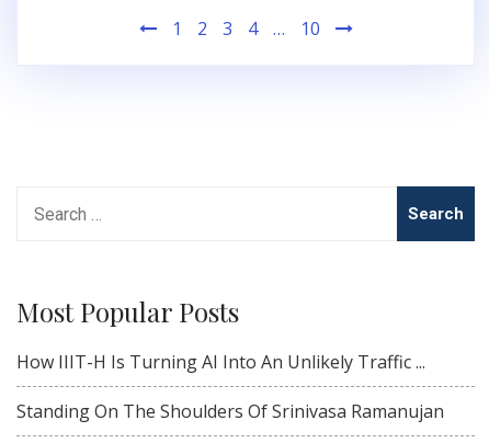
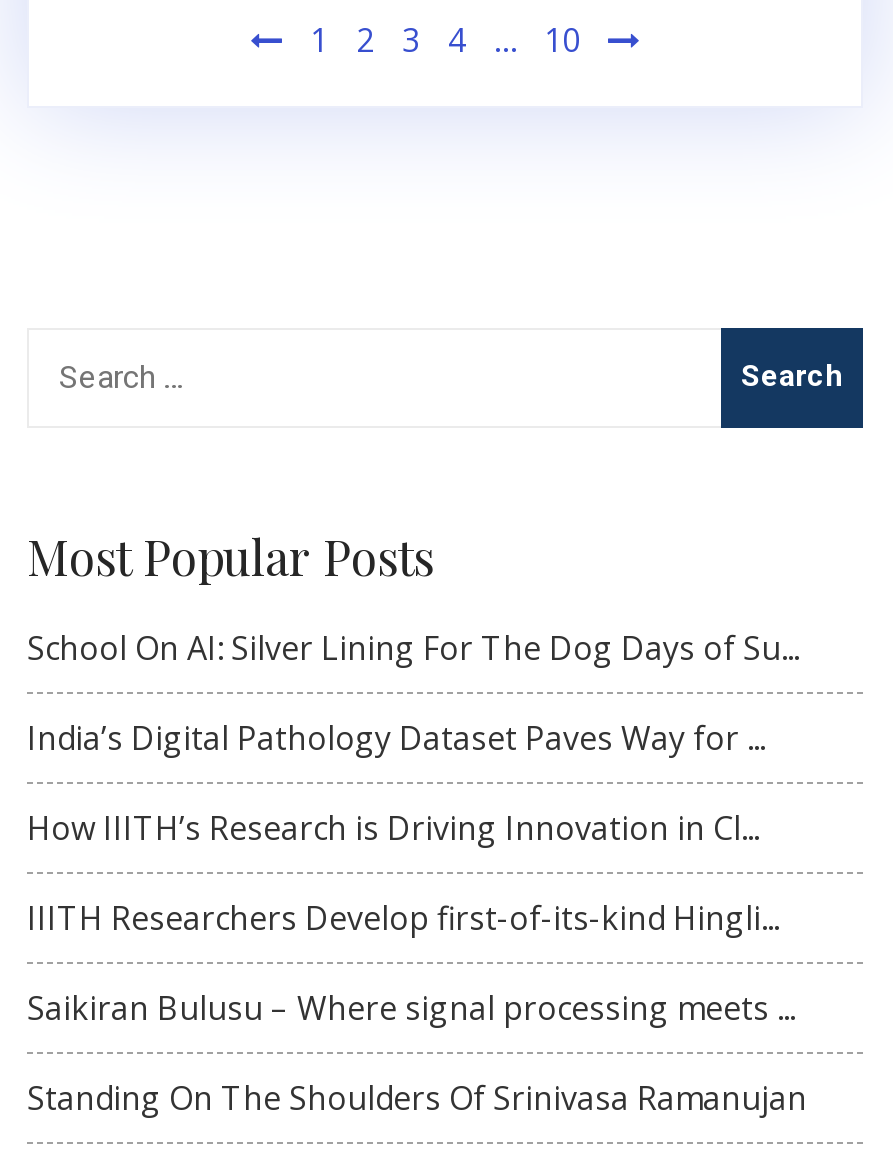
[16,350,425,374] How IIIT-H Is Turning AI Into An Unlikely Traffic ... -> [27,625,799,1029] School On AI: Silver Lining For The Dog Days of Su... | India’s Digital Pathology Dataset Paves Way for ... | How IIITH’s Research is Driving Innovation in Cl... | IIITH Researchers Develop first-of-its-kind Hingli... | Saikiran Bulusu – Where signal processing meets ...

